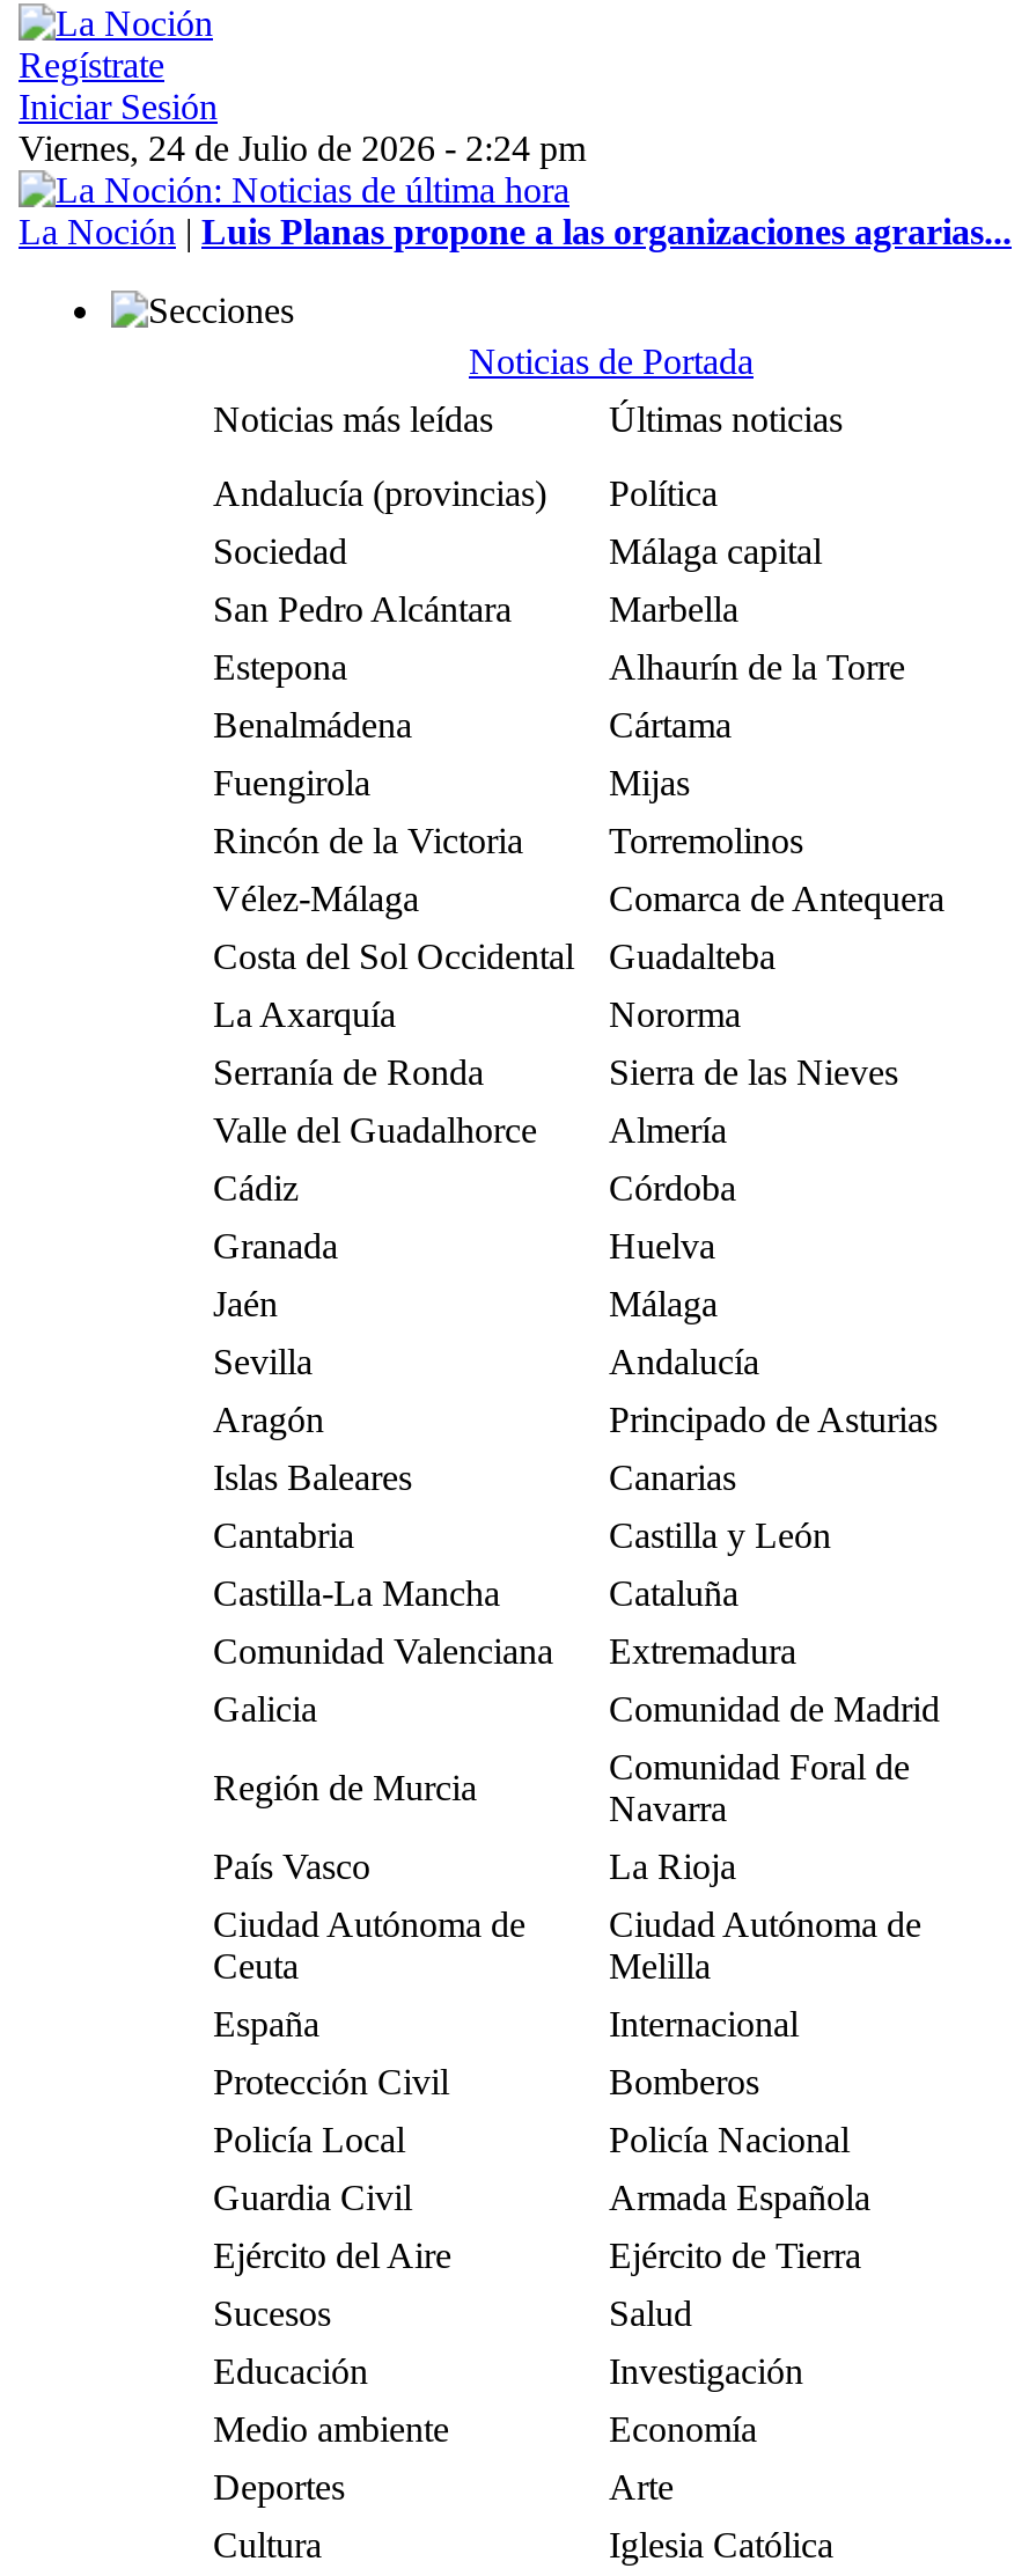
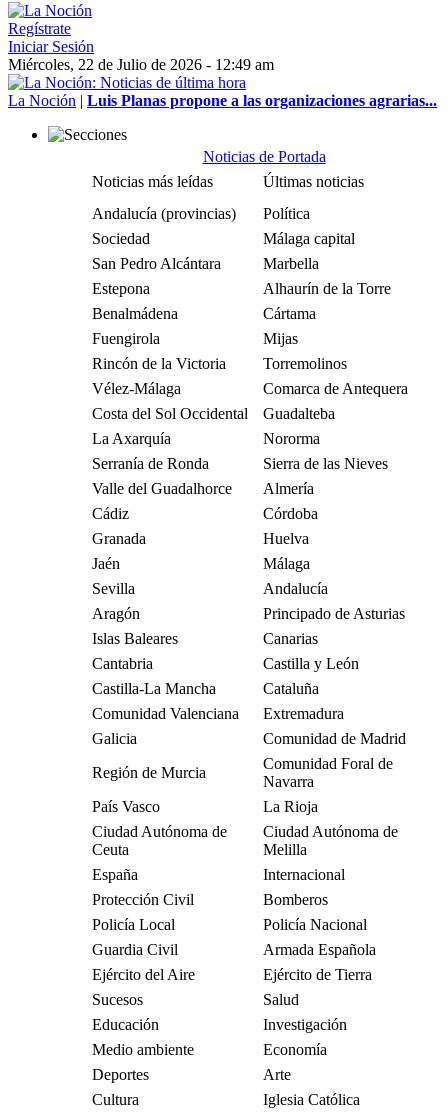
[19,129,586,168] Viernes, 24 de Julio de 2026 - 2:24 pm -> [8,56,274,73] Miércoles, 22 de Julio de 2026 - 12:49 am

